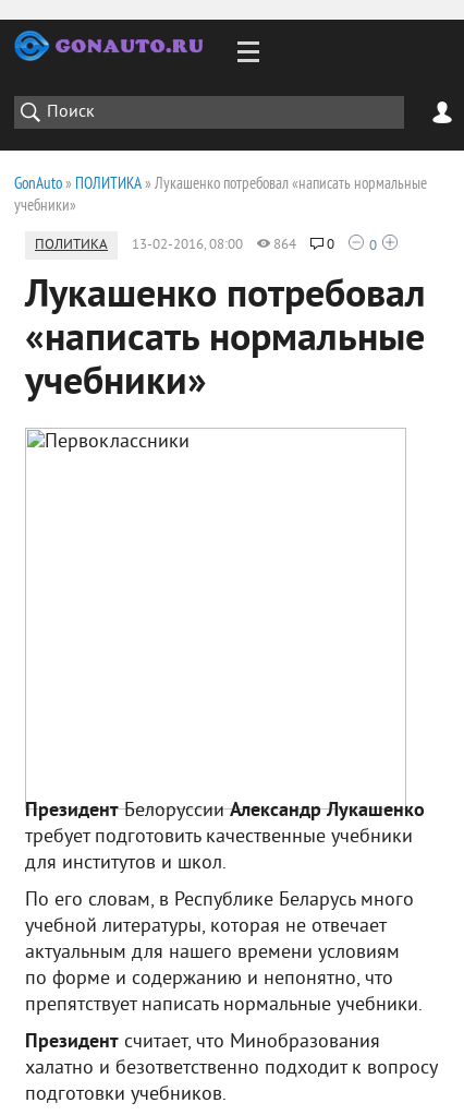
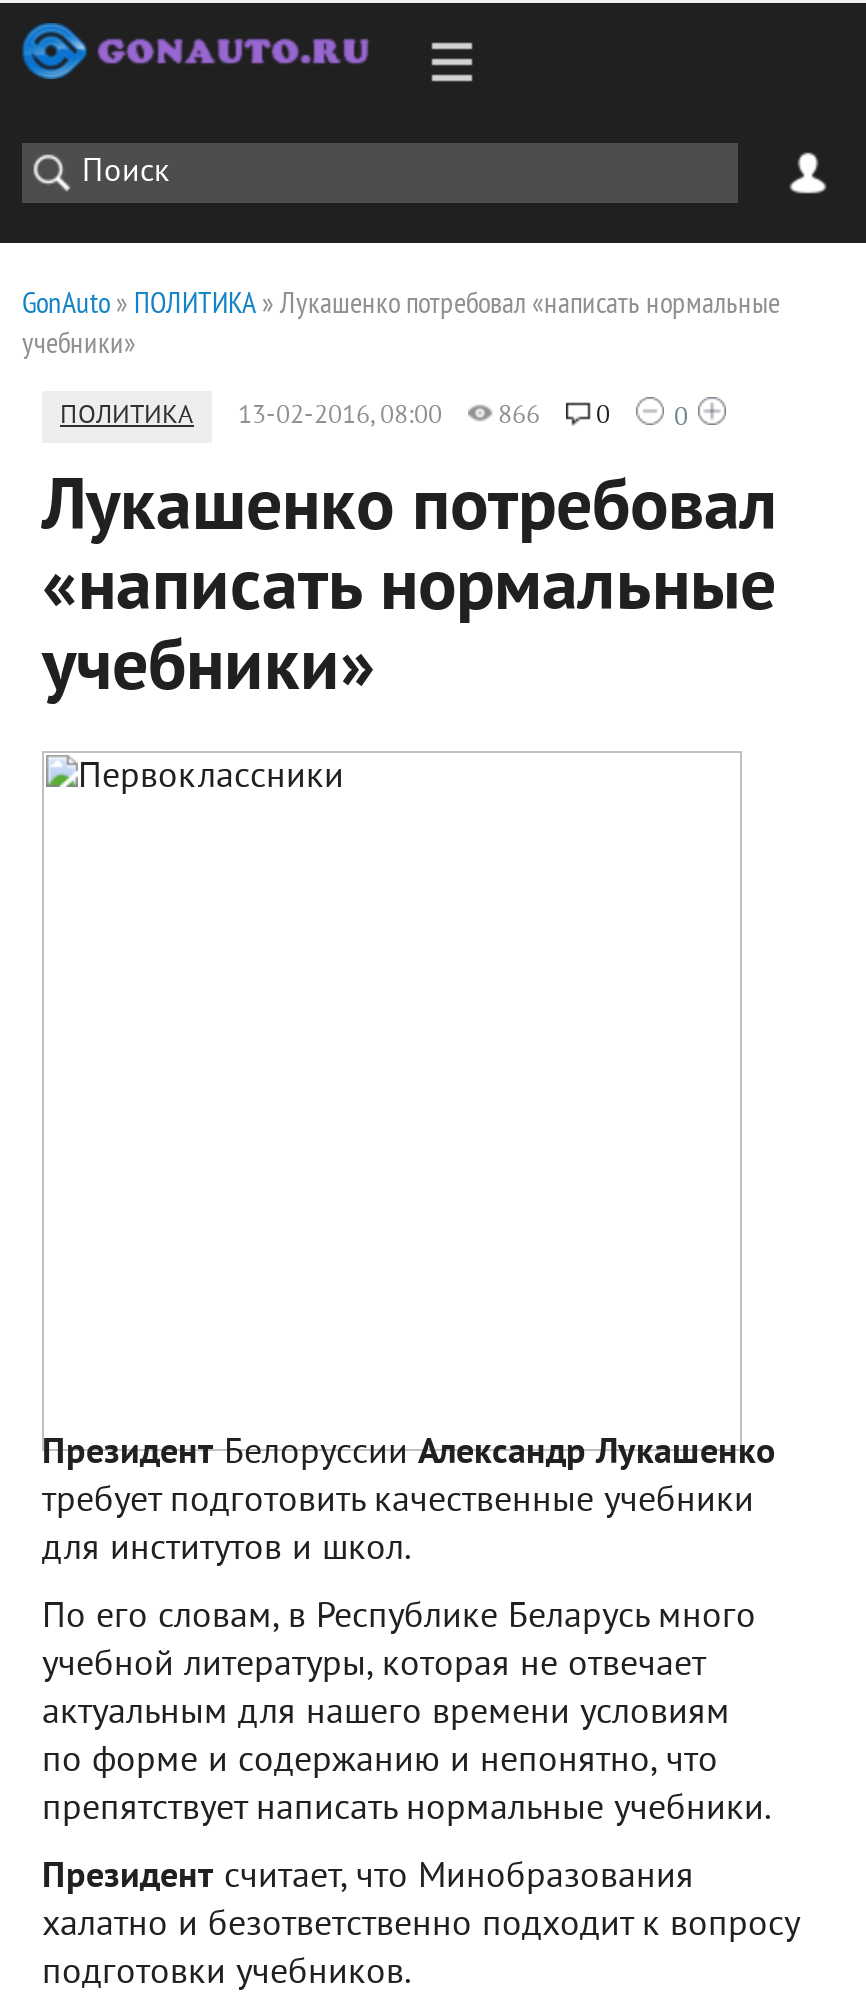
[35,237,377,255] ПОЛИТИКА 13-02-2016, 08:00 864 0 0 -> [60,401,688,435] ПОЛИТИКА 13-02-2016, 08:00 866 0 0

